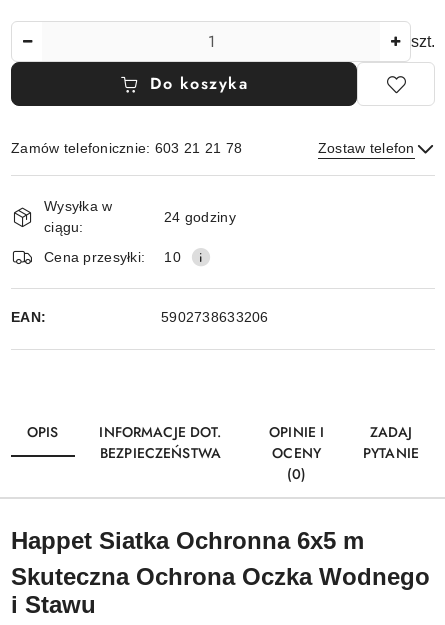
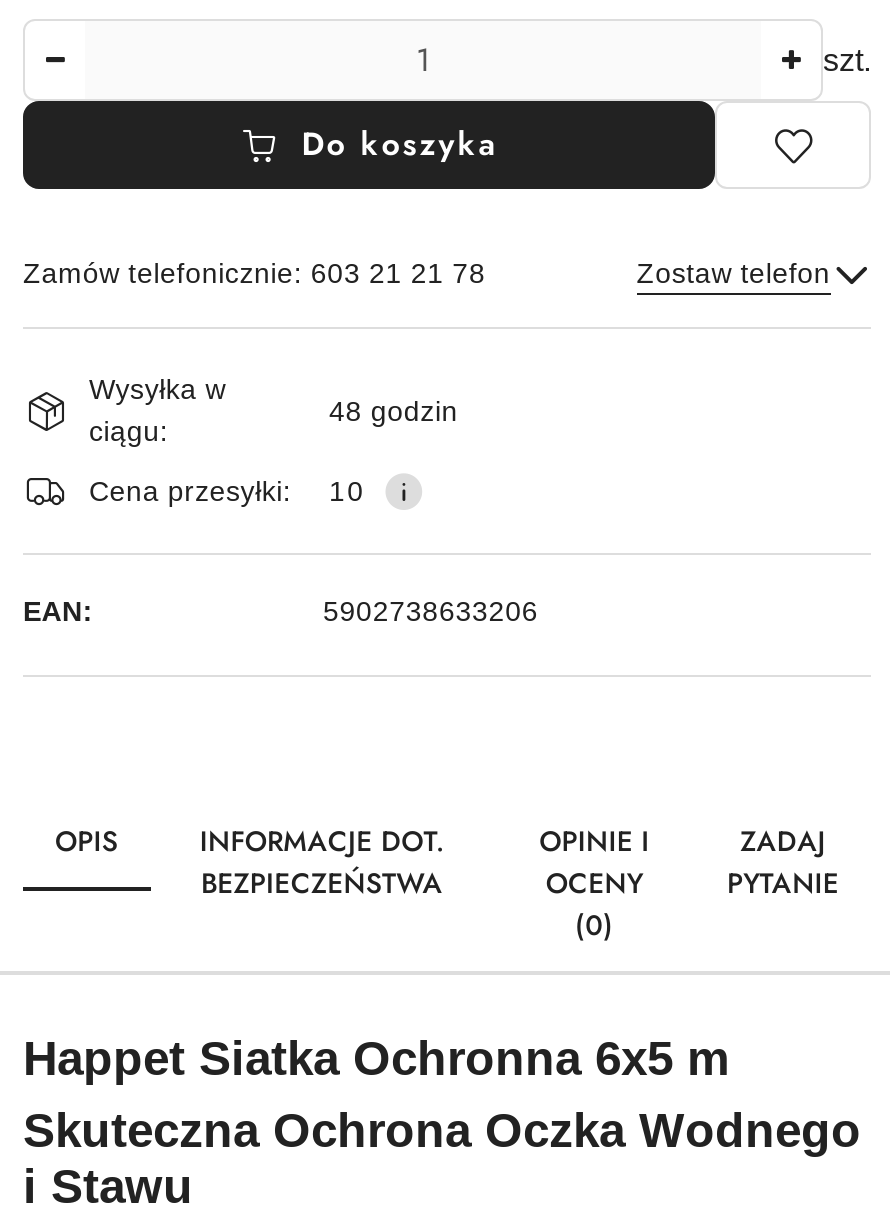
[164,208,236,224] 24 godziny -> [329,394,458,426] 48 godzin

